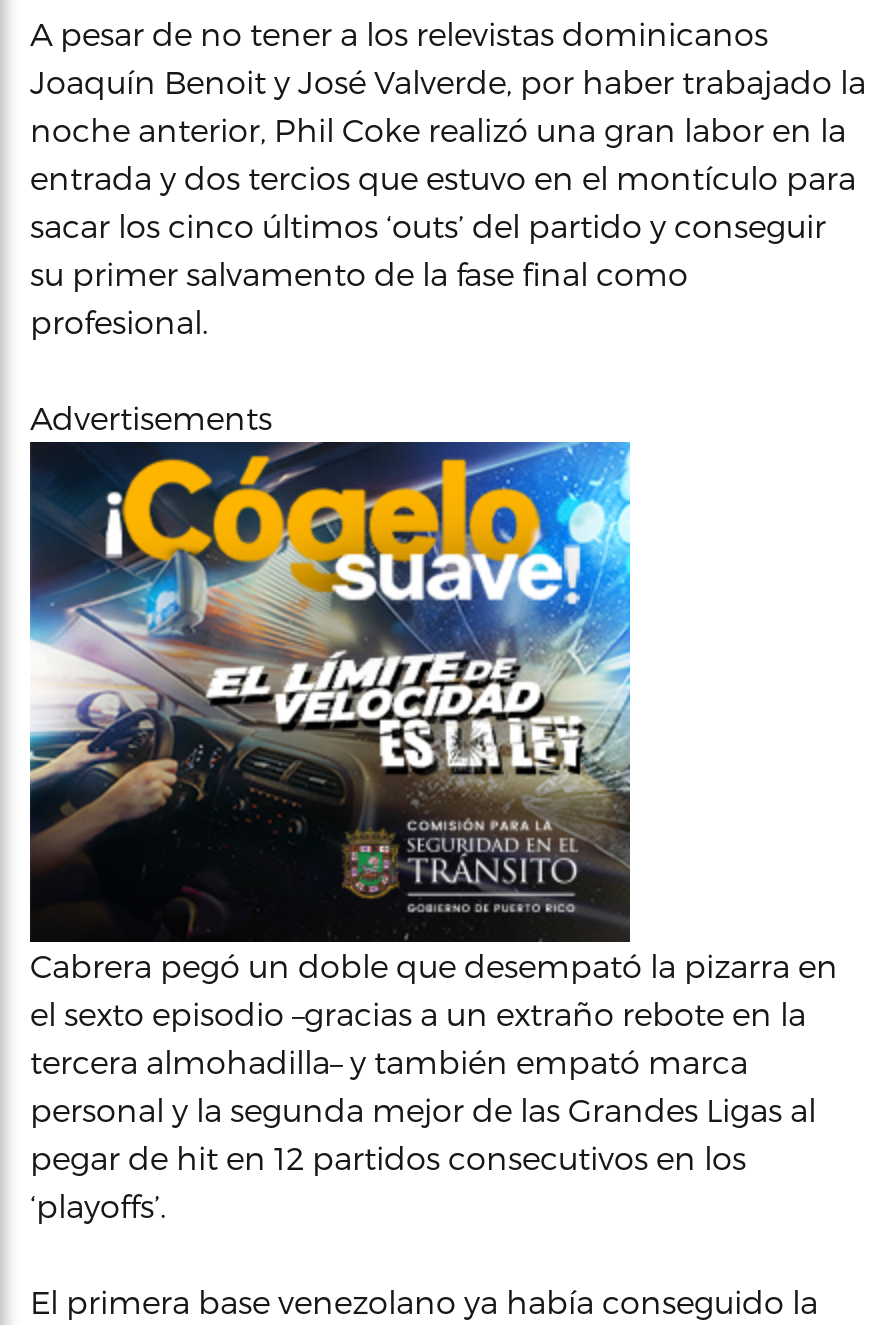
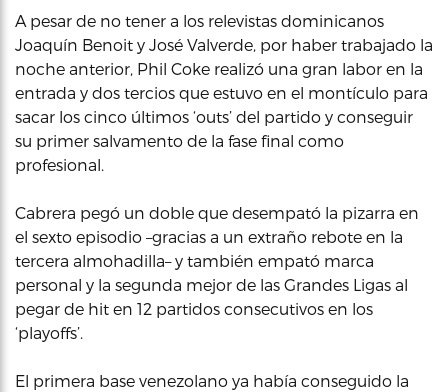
[30,398,272,436] Advertisements -> none
[28,439,632,941] [image] -> none

